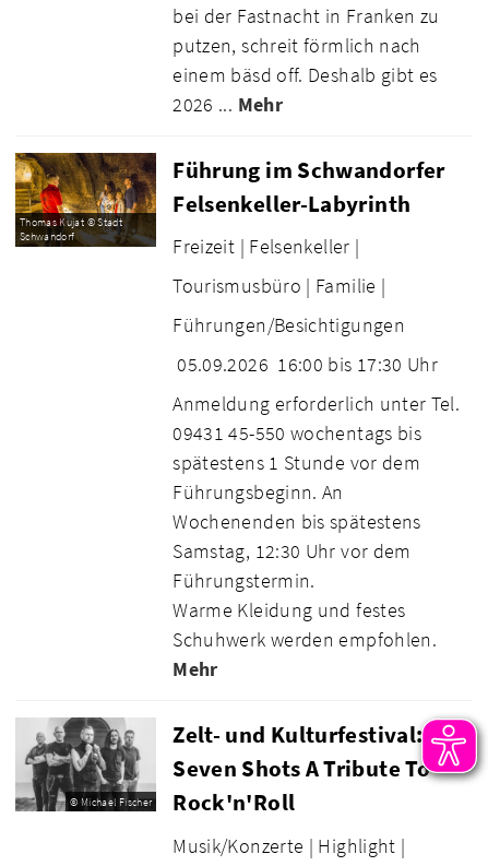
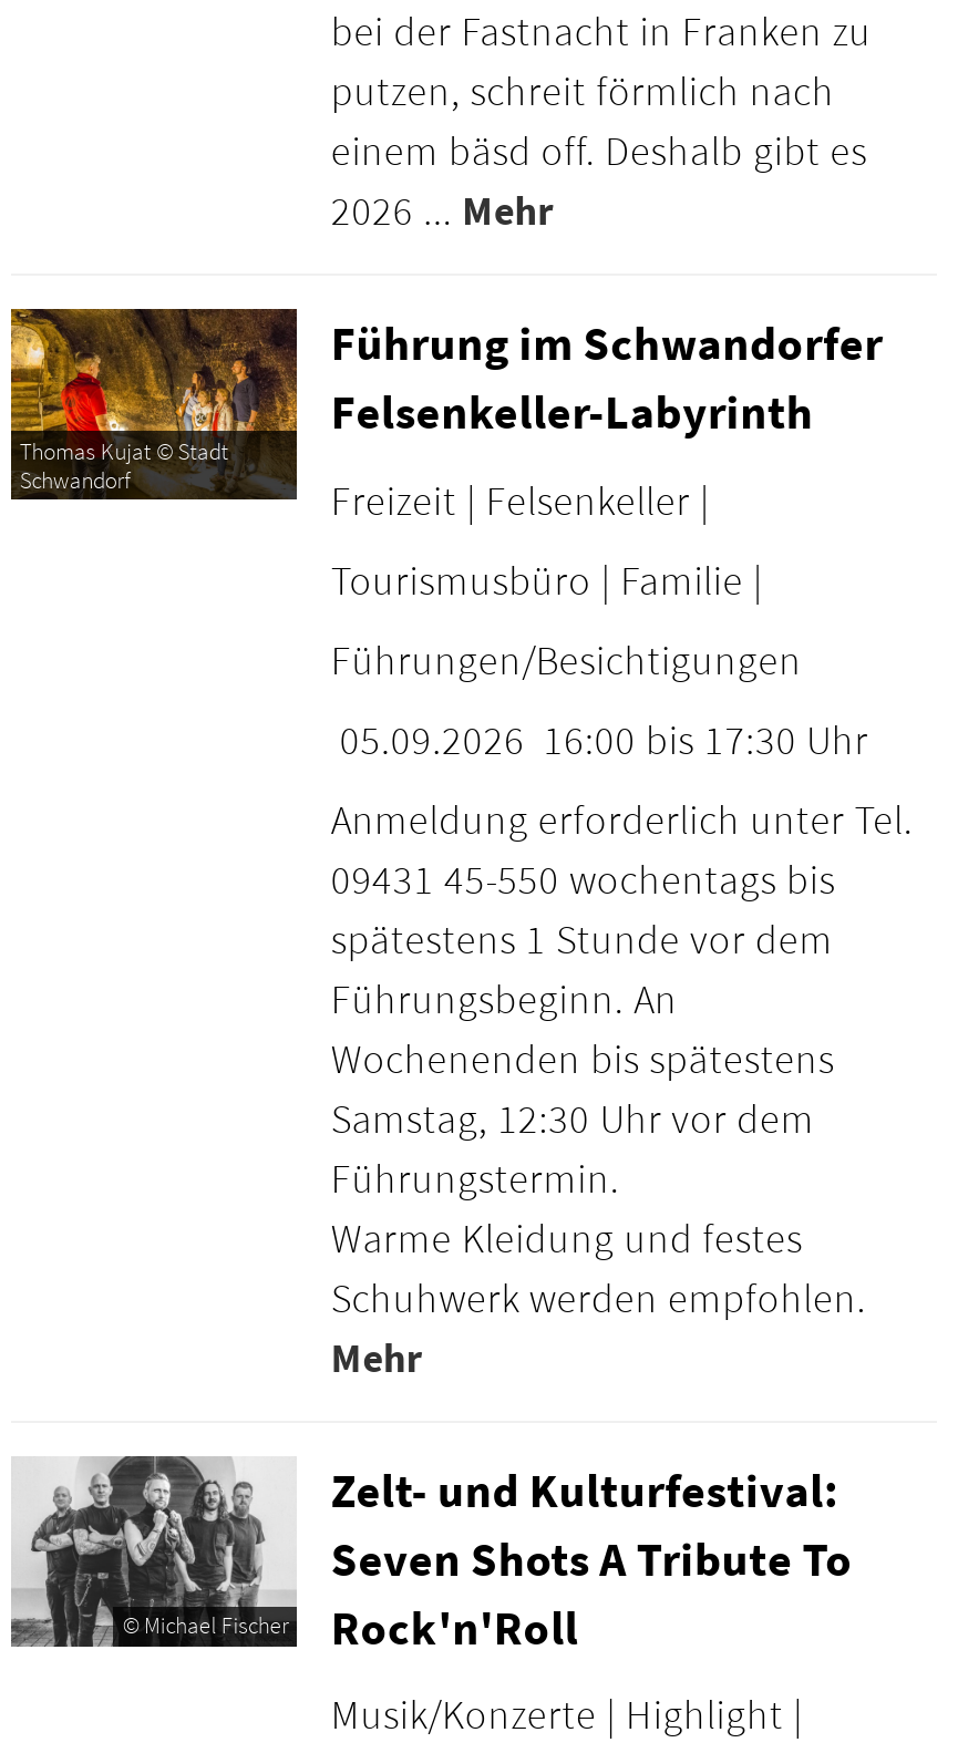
[427,717,484,781] [image] -> none

